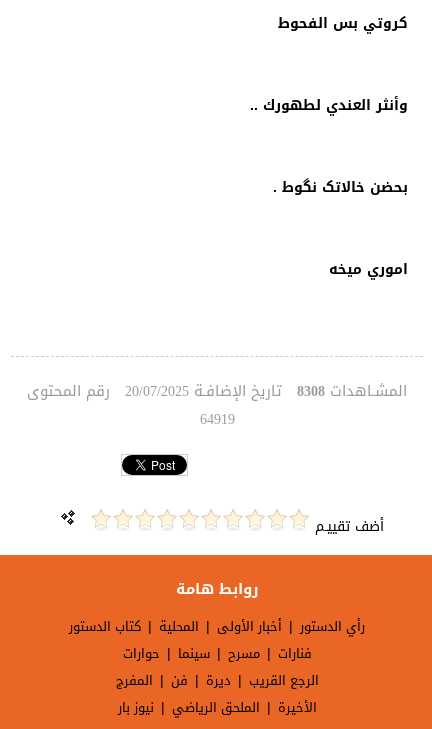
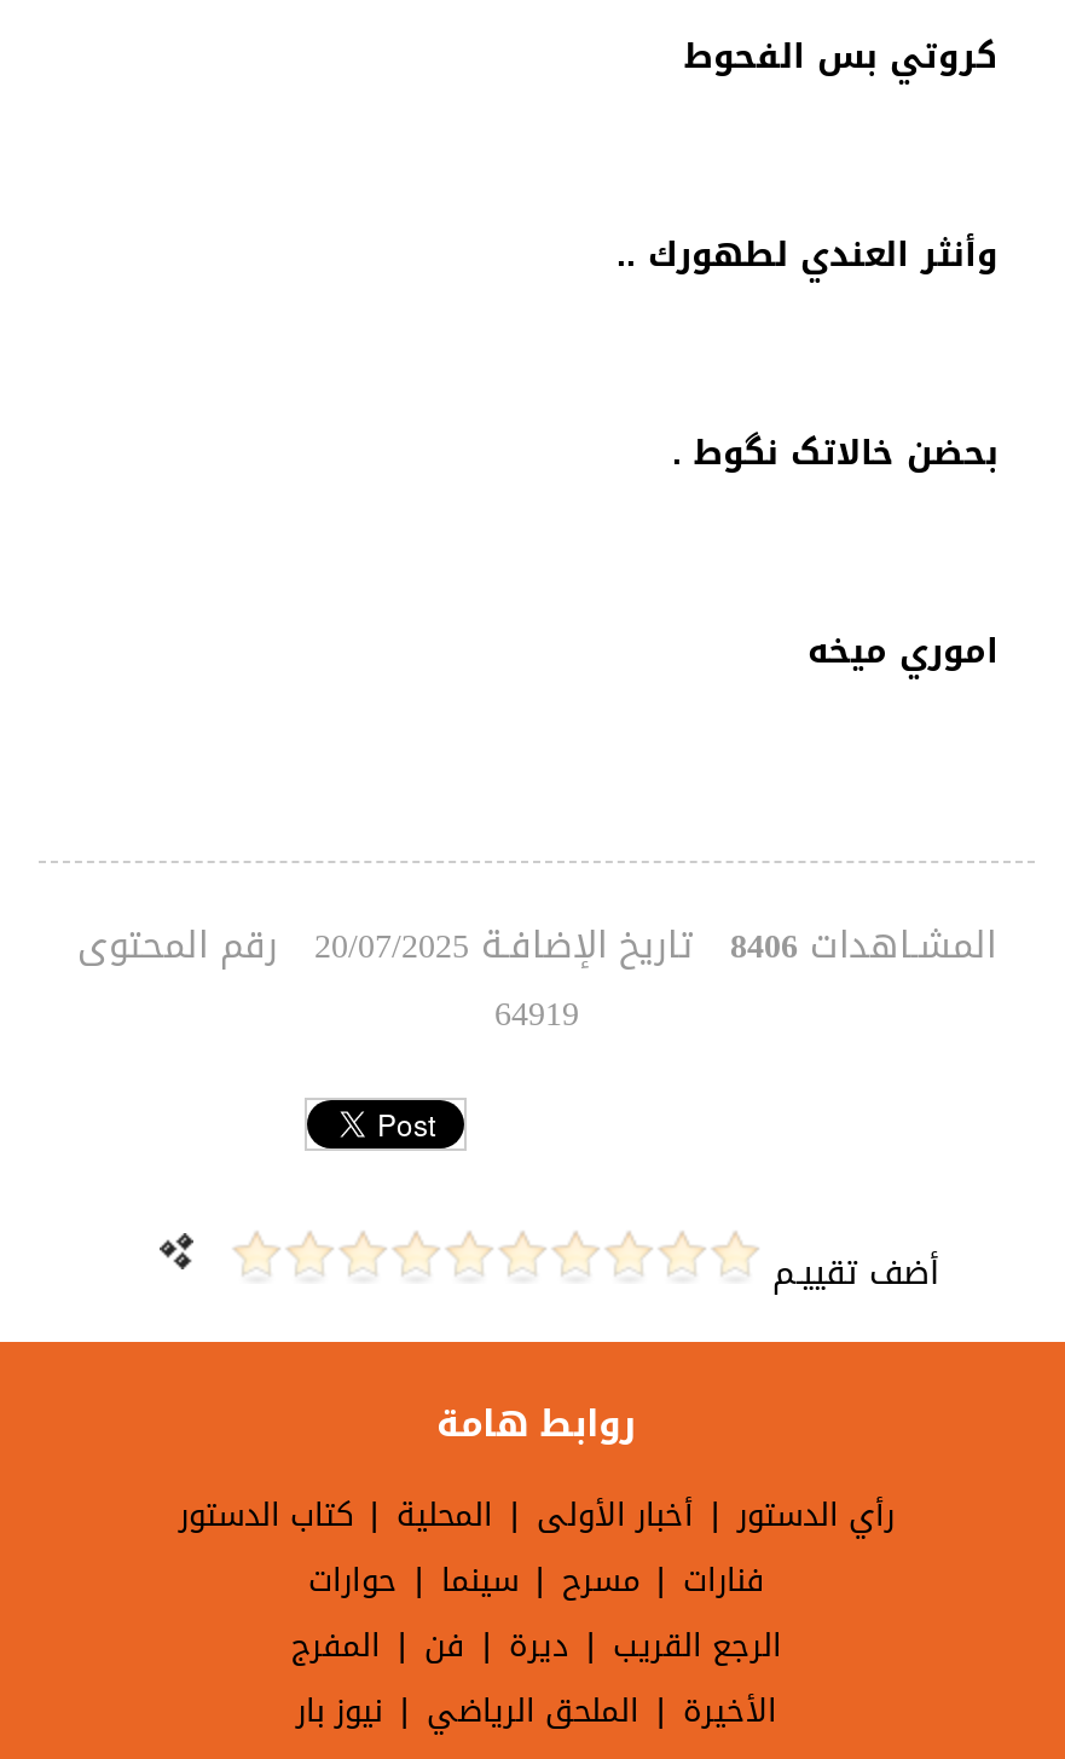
[27,377,407,405] المشـاهدات 8308 تاريخ الإضافـة 20/07/2025 رقم المحتوى -> [77,912,996,979] المشـاهدات 8406 تاريخ الإضافـة 20/07/2025 رقم المحتوى

